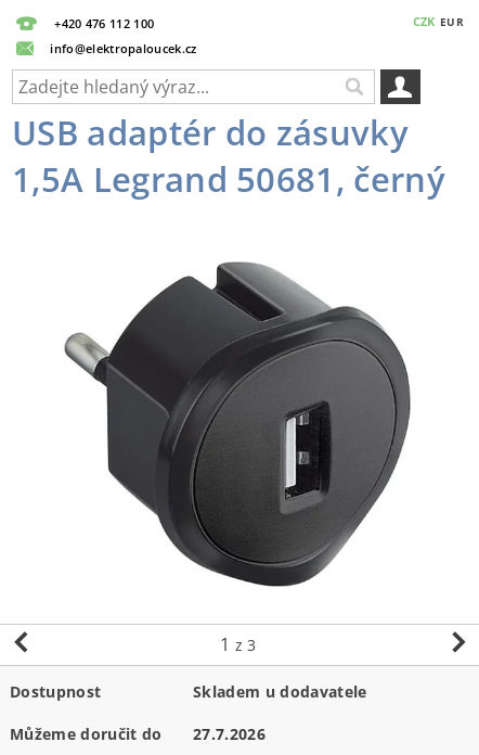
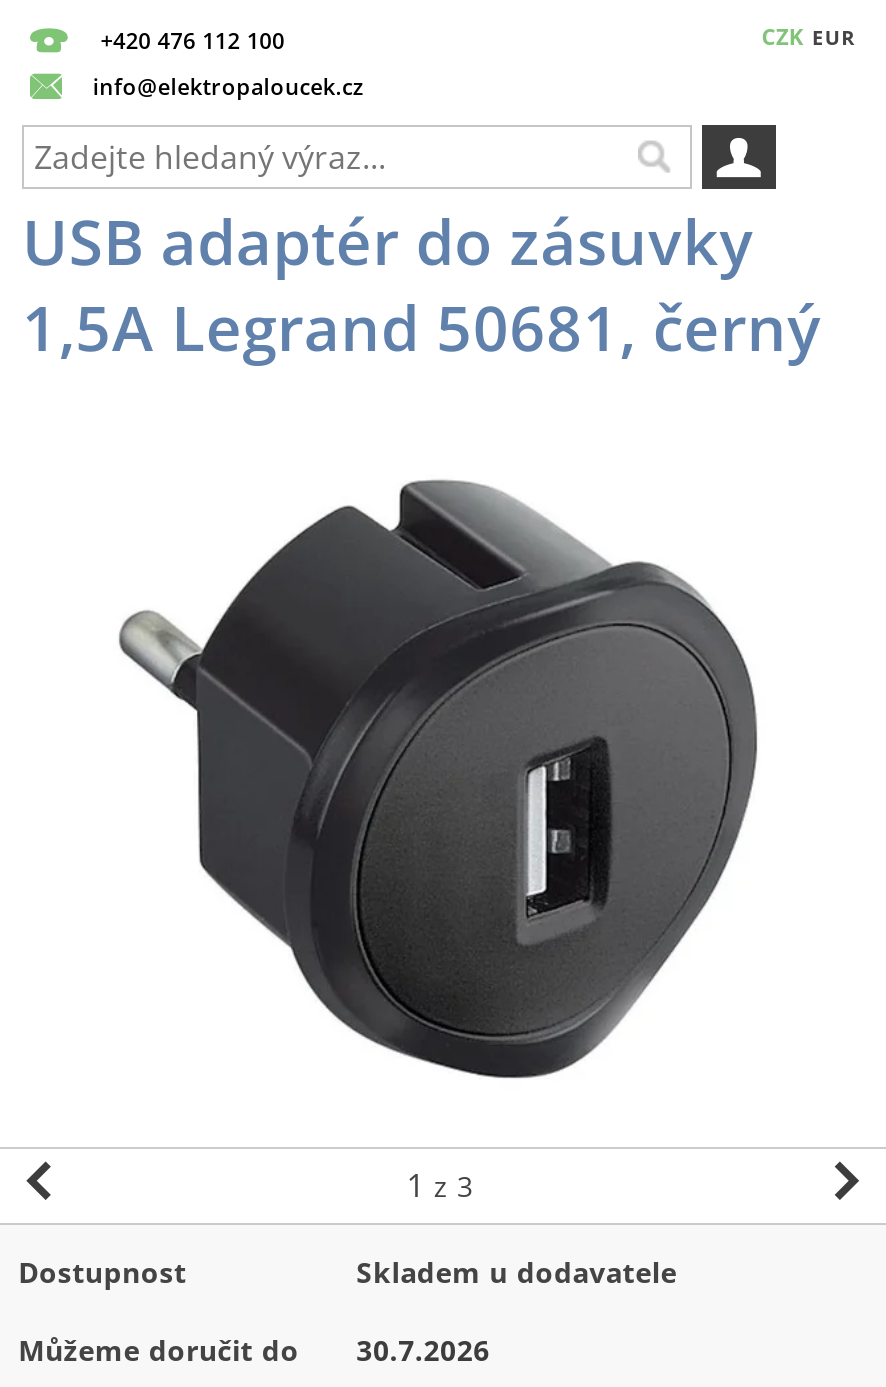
[10,723,266,744] Můžeme doručit do 27.7.2026 -> [18,1330,490,1368] Můžeme doručit do 30.7.2026

